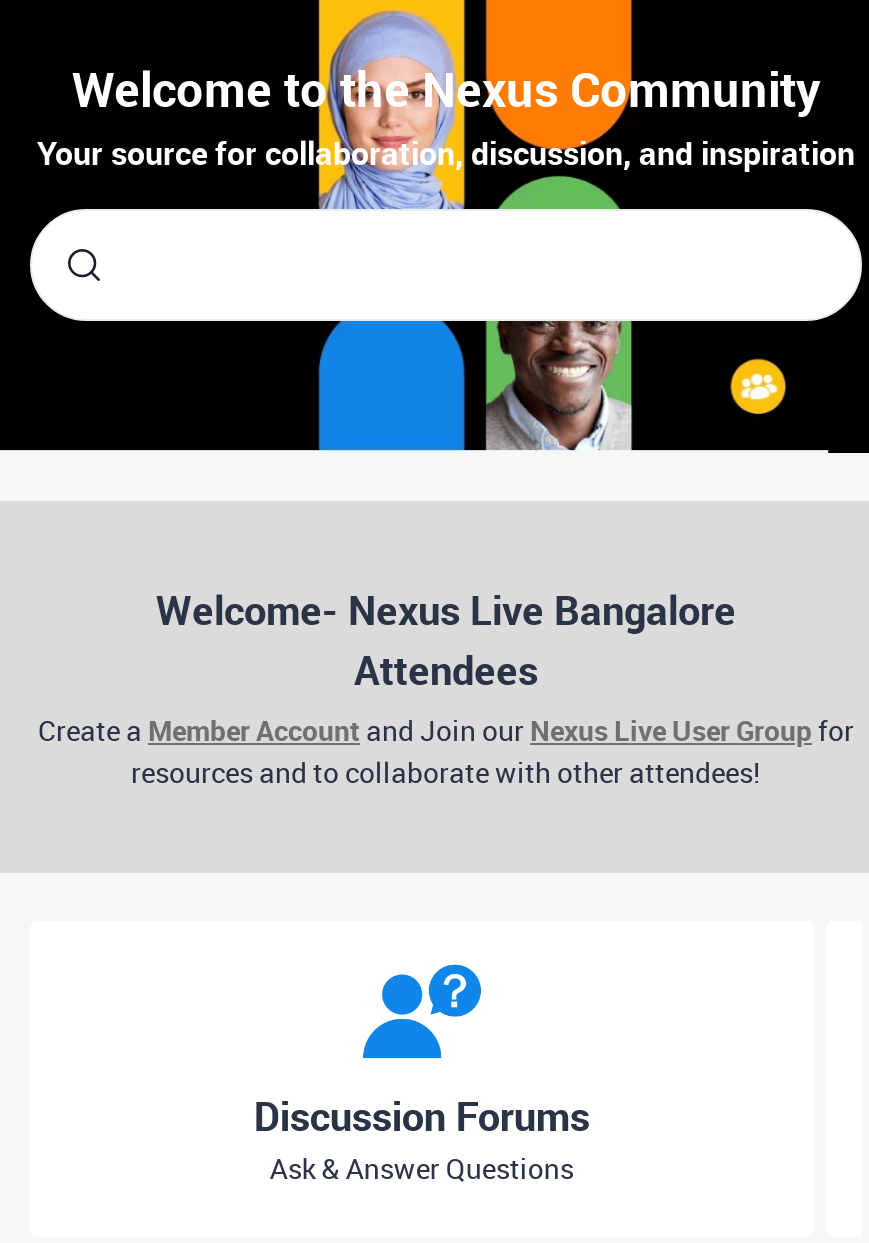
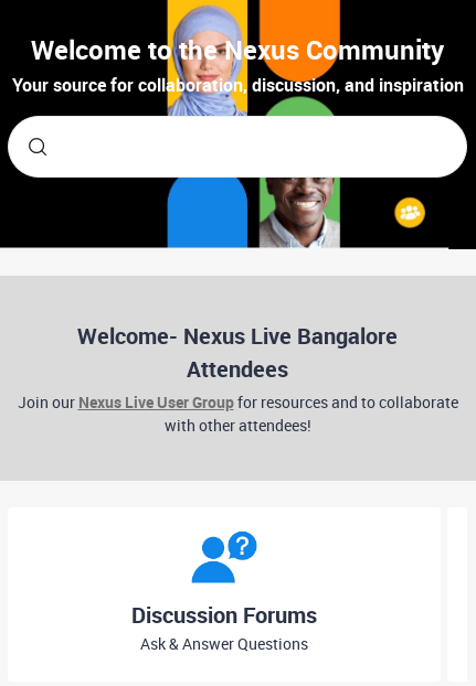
[38,710,854,790] Create a Member Account and Join our Nexus Live User Group for | resources and to collaborate with other attendees! -> [17,392,458,436] Join our Nexus Live User Group for resources and to collaborate | with other attendees!

